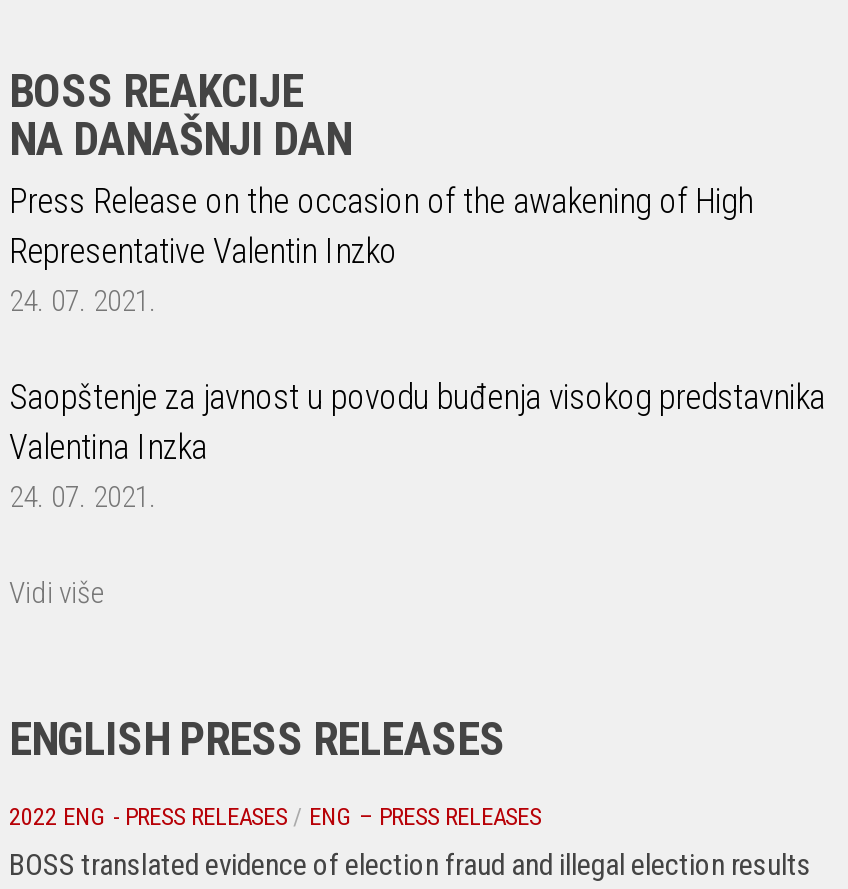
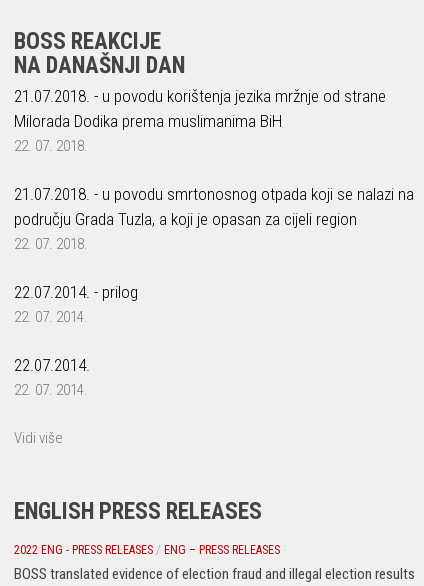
[9,182,825,516] Press Release on the occasion of the awakening of High | Representative Valentin Inzko | 24. 07. 2021. | Saopštenje za javnost u povodu buđenja visokog predstavnika | Valentina Inzka | 24. 07. 2021. -> [14,86,414,399] 21.07.2018. - u povodu korištenja jezika mržnje od strane | Milorada Dodika prema muslimanima BiH | 22. 07. 2018. | 21.07.2018. - u povodu smrtonosnog otpada koji se nalazi na | području Grada Tuzla, a koji je opasan za cijeli region | 22. 07. 2018. | 22.07.2014. - prilog | 22. 07. 2014. | 22.07.2014. | 22. 07. 2014.

